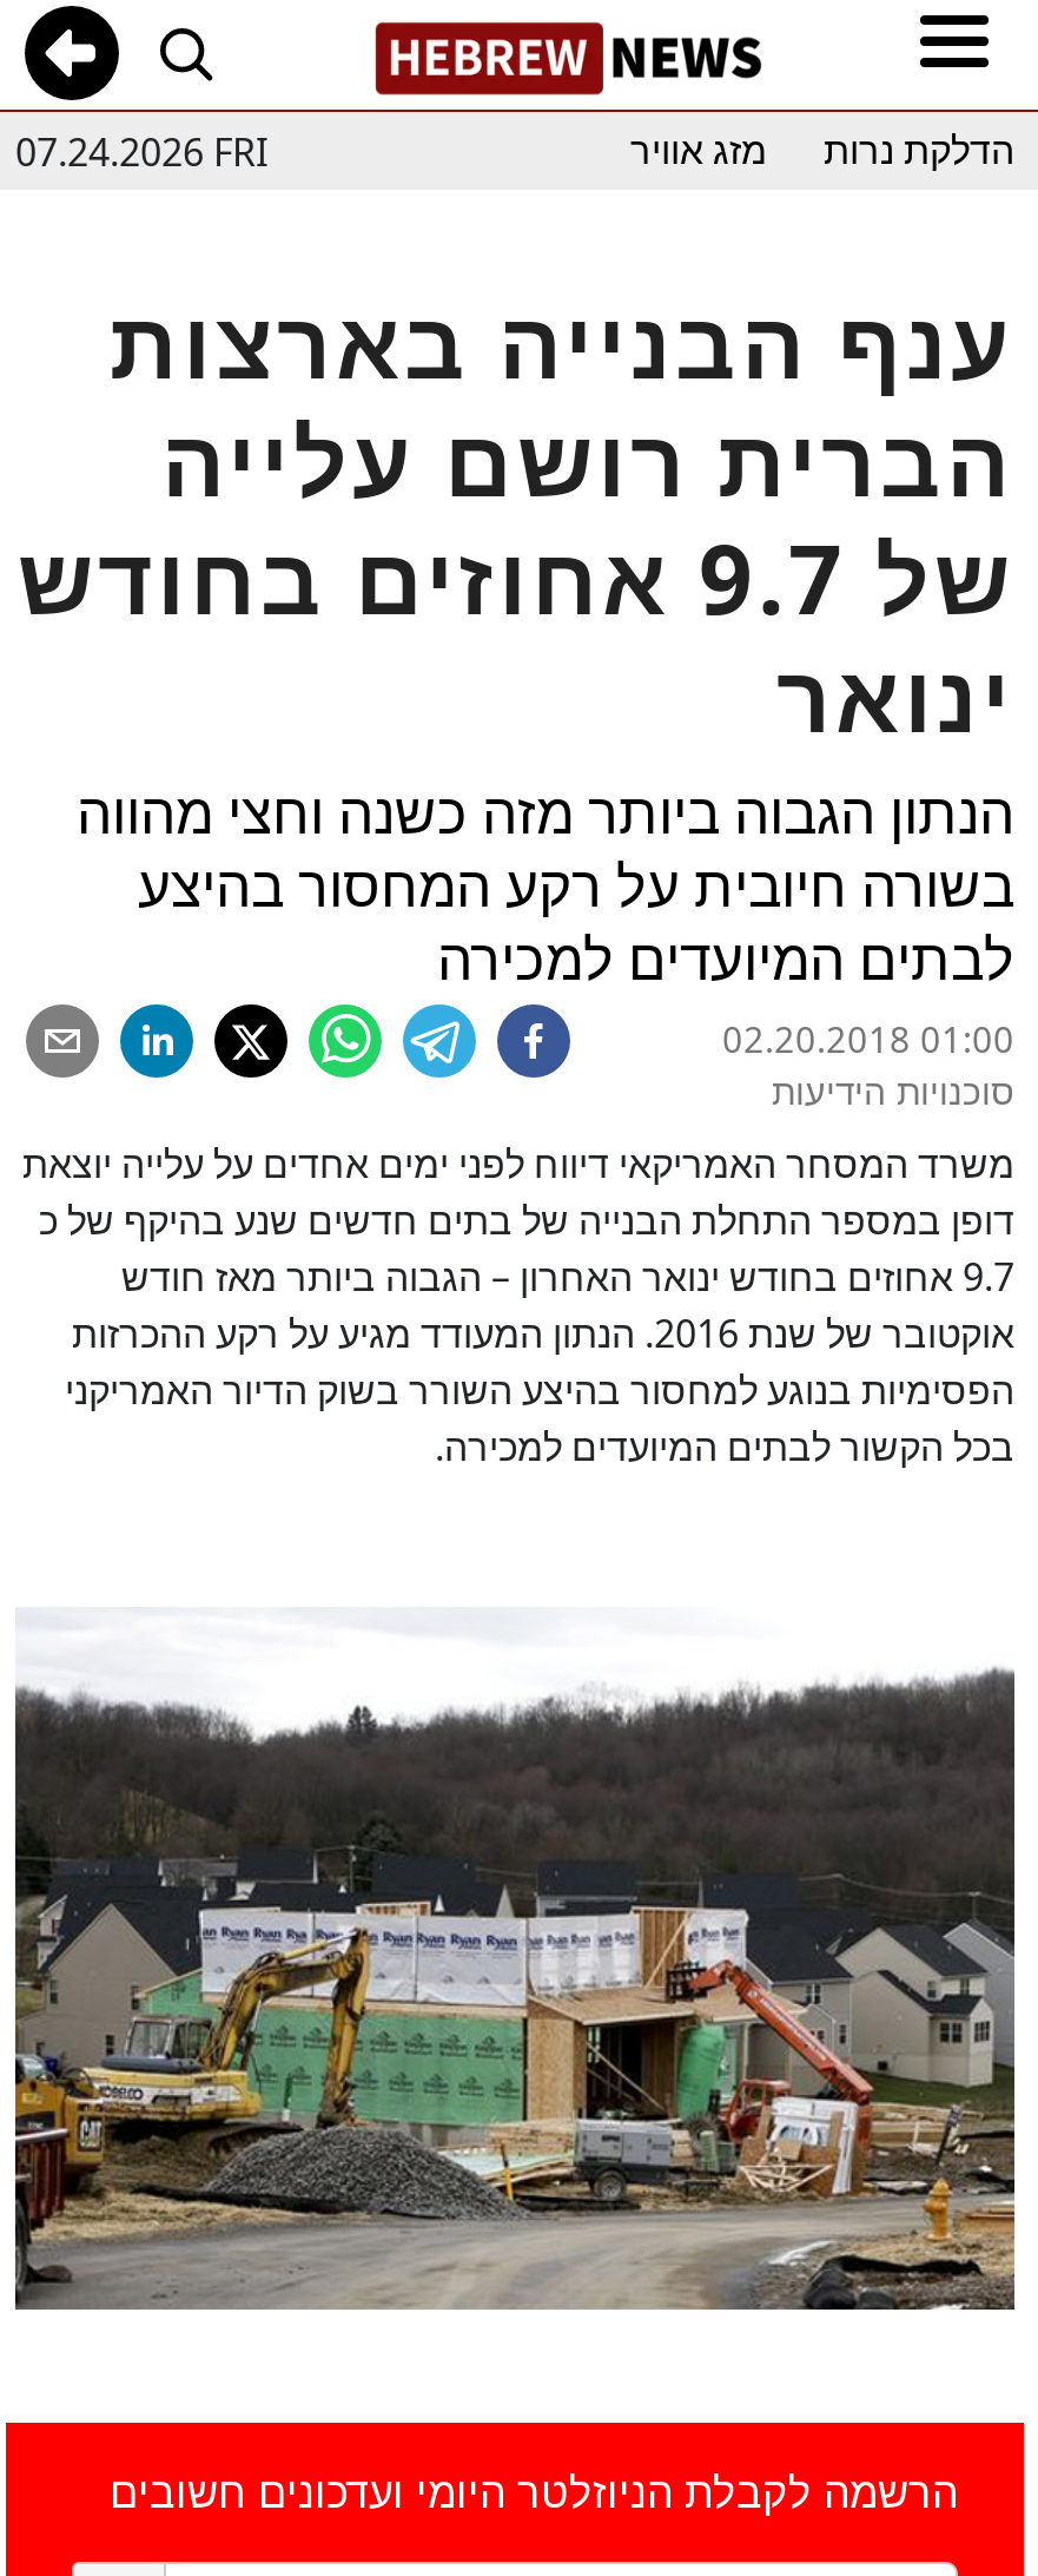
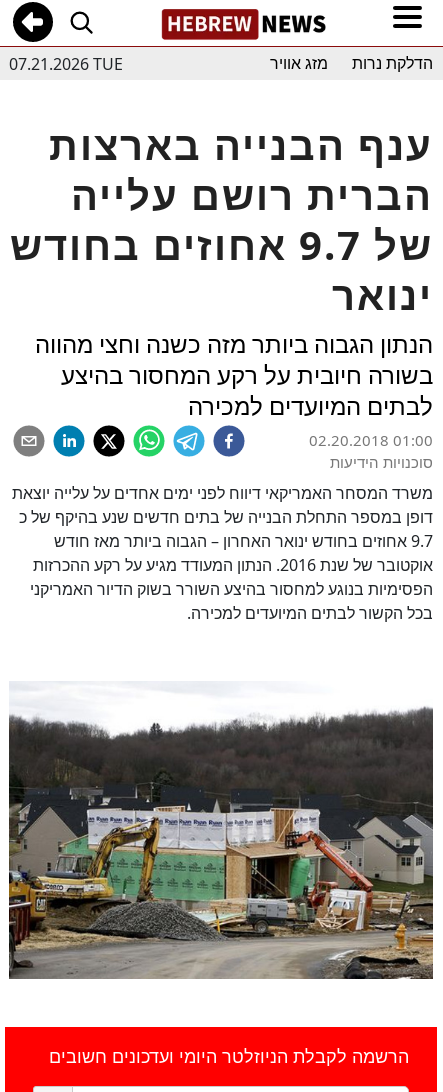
[15,125,267,177] 07.24.2026 FRI -> [9,52,123,74] 07.21.2026 TUE

